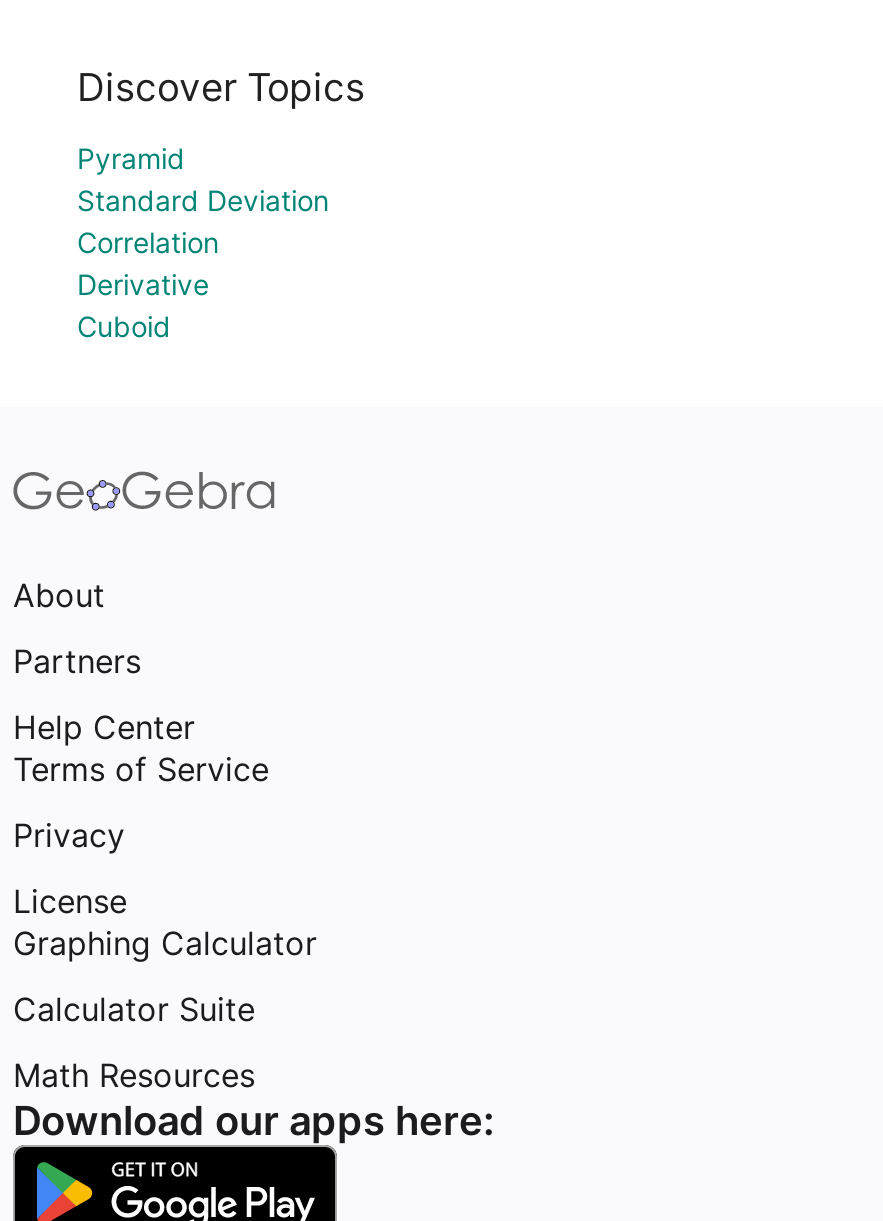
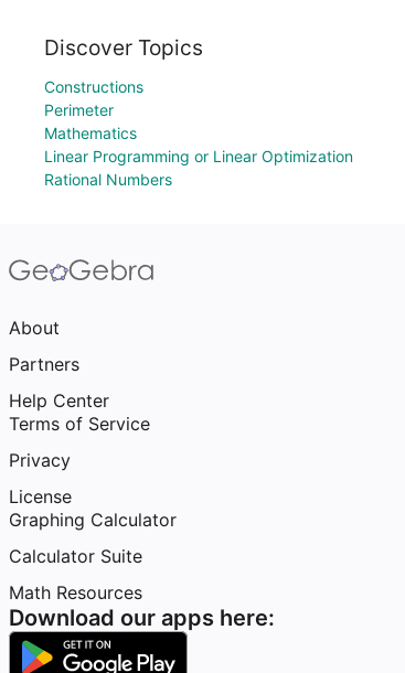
[77,141,329,343] Pyramid | Standard Deviation | Correlation | Derivative | Cuboid -> [44,77,353,189] Constructions | Perimeter | Mathematics | Linear Programming or Linear Optimization | Rational Numbers

